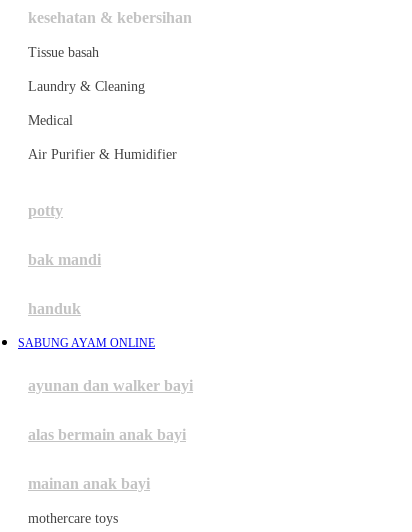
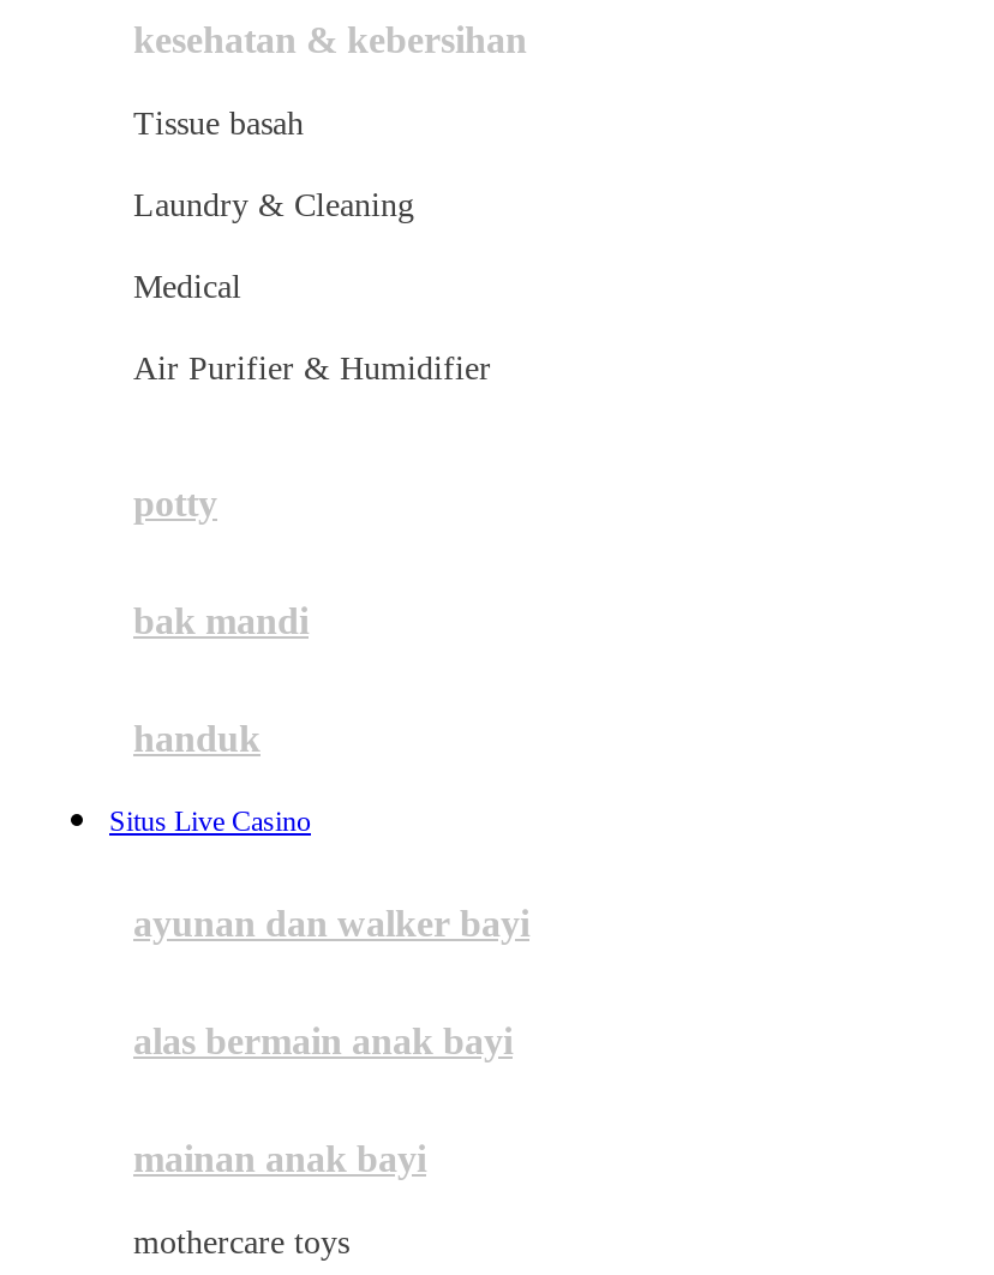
[18,335,155,349] SABUNG AYAM ONLINE -> [109,803,311,837] Situs Live Casino

